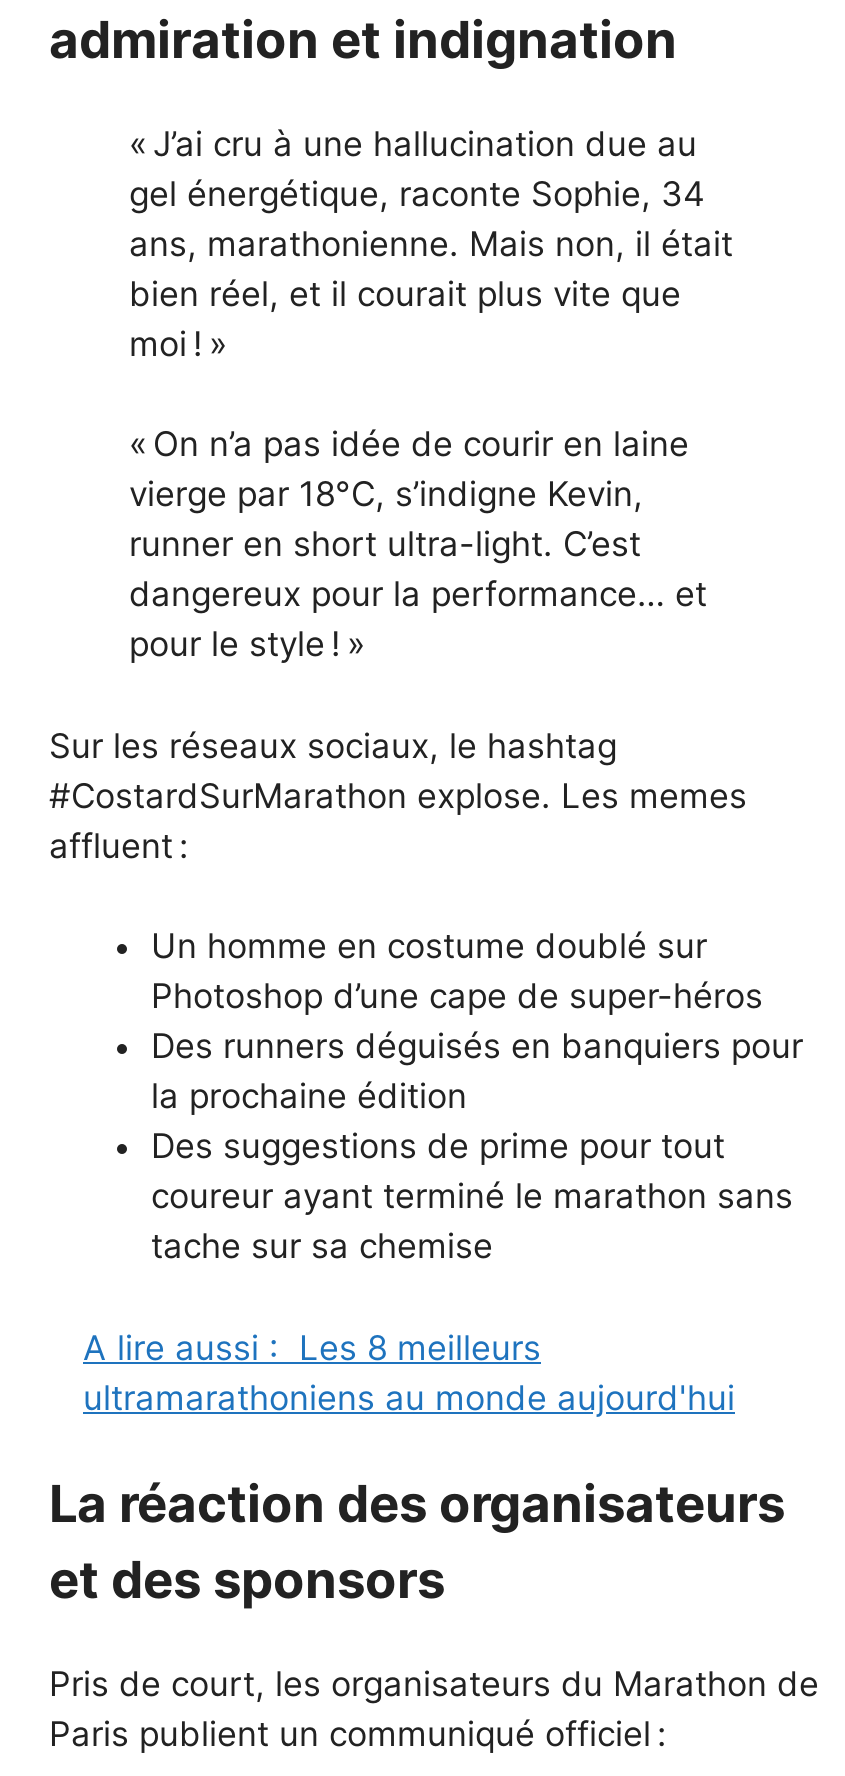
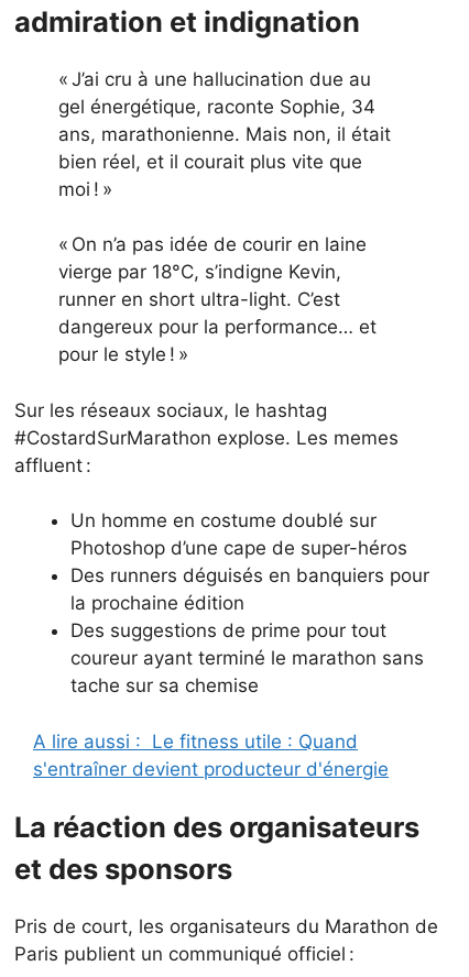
[83,1328,735,1418] A lire aussi : Les 8 meilleurs | ultramarathoniens au monde aujourd'hui -> [33,730,389,780] A lire aussi : Le fitness utile : Quand | s'entraîner devient producteur d'énergie

